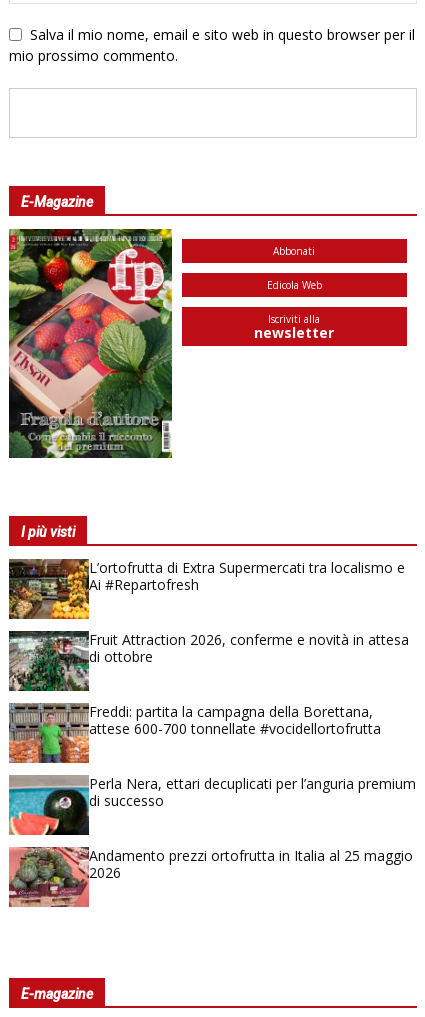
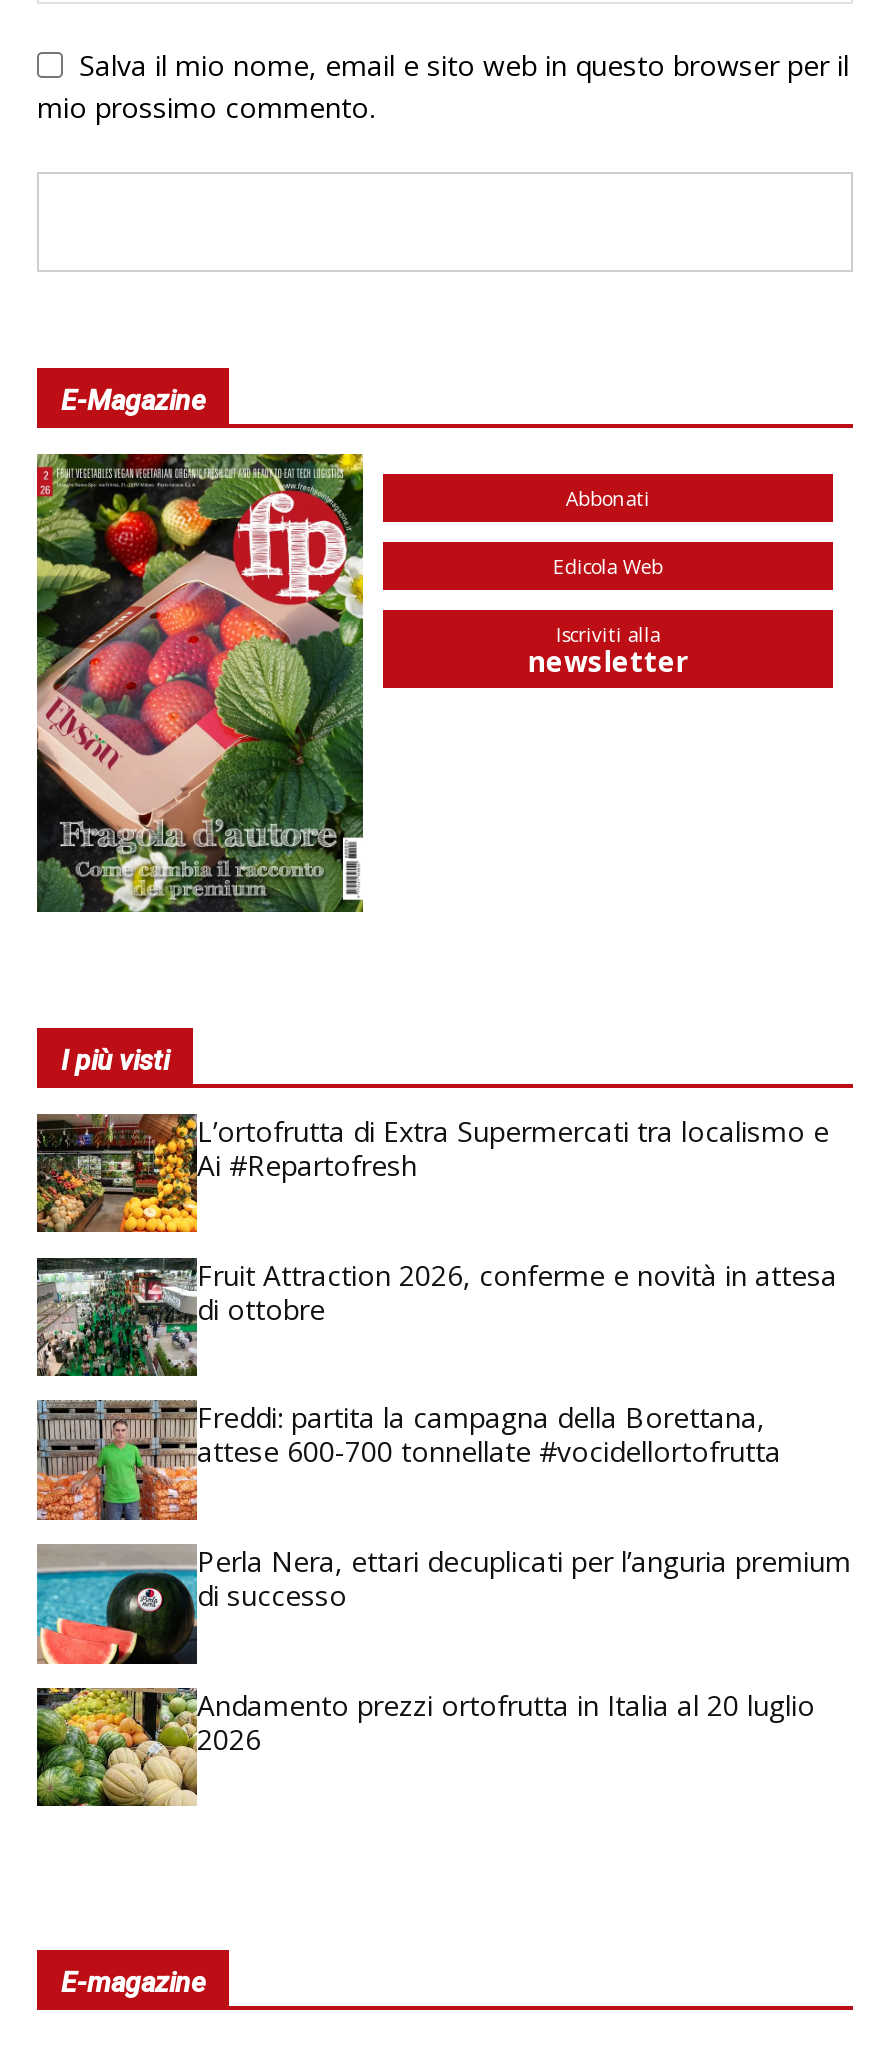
[8,846,413,908] [image] | Andamento prezzi ortofrutta in Italia al 25 maggio -> [35,1684,815,1808] [image] | Andamento prezzi ortofrutta in Italia al 20 luglio

